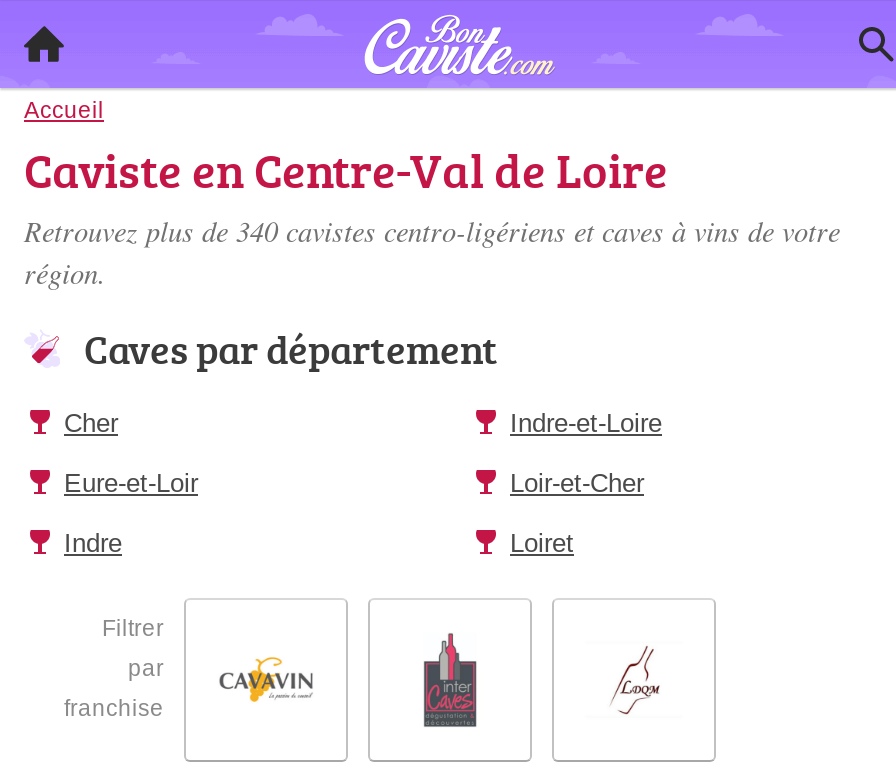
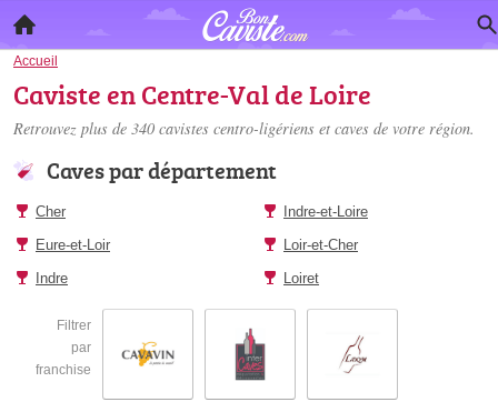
[24,212,840,292] Retrouvez plus de 340 cavistes centro-ligériens et caves à vins de votre | région. -> [13,118,475,139] Retrouvez plus de 340 cavistes centro-ligériens et caves de votre région.

